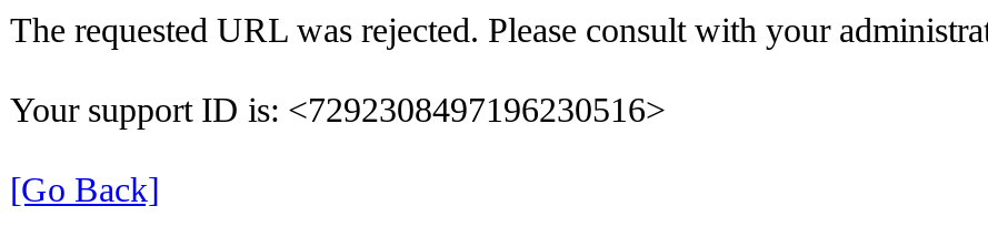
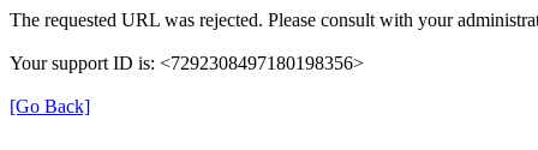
[10,91,666,128] Your support ID is: <7292308497196230516> -> [10,53,364,73] Your support ID is: <7292308497180198356>

